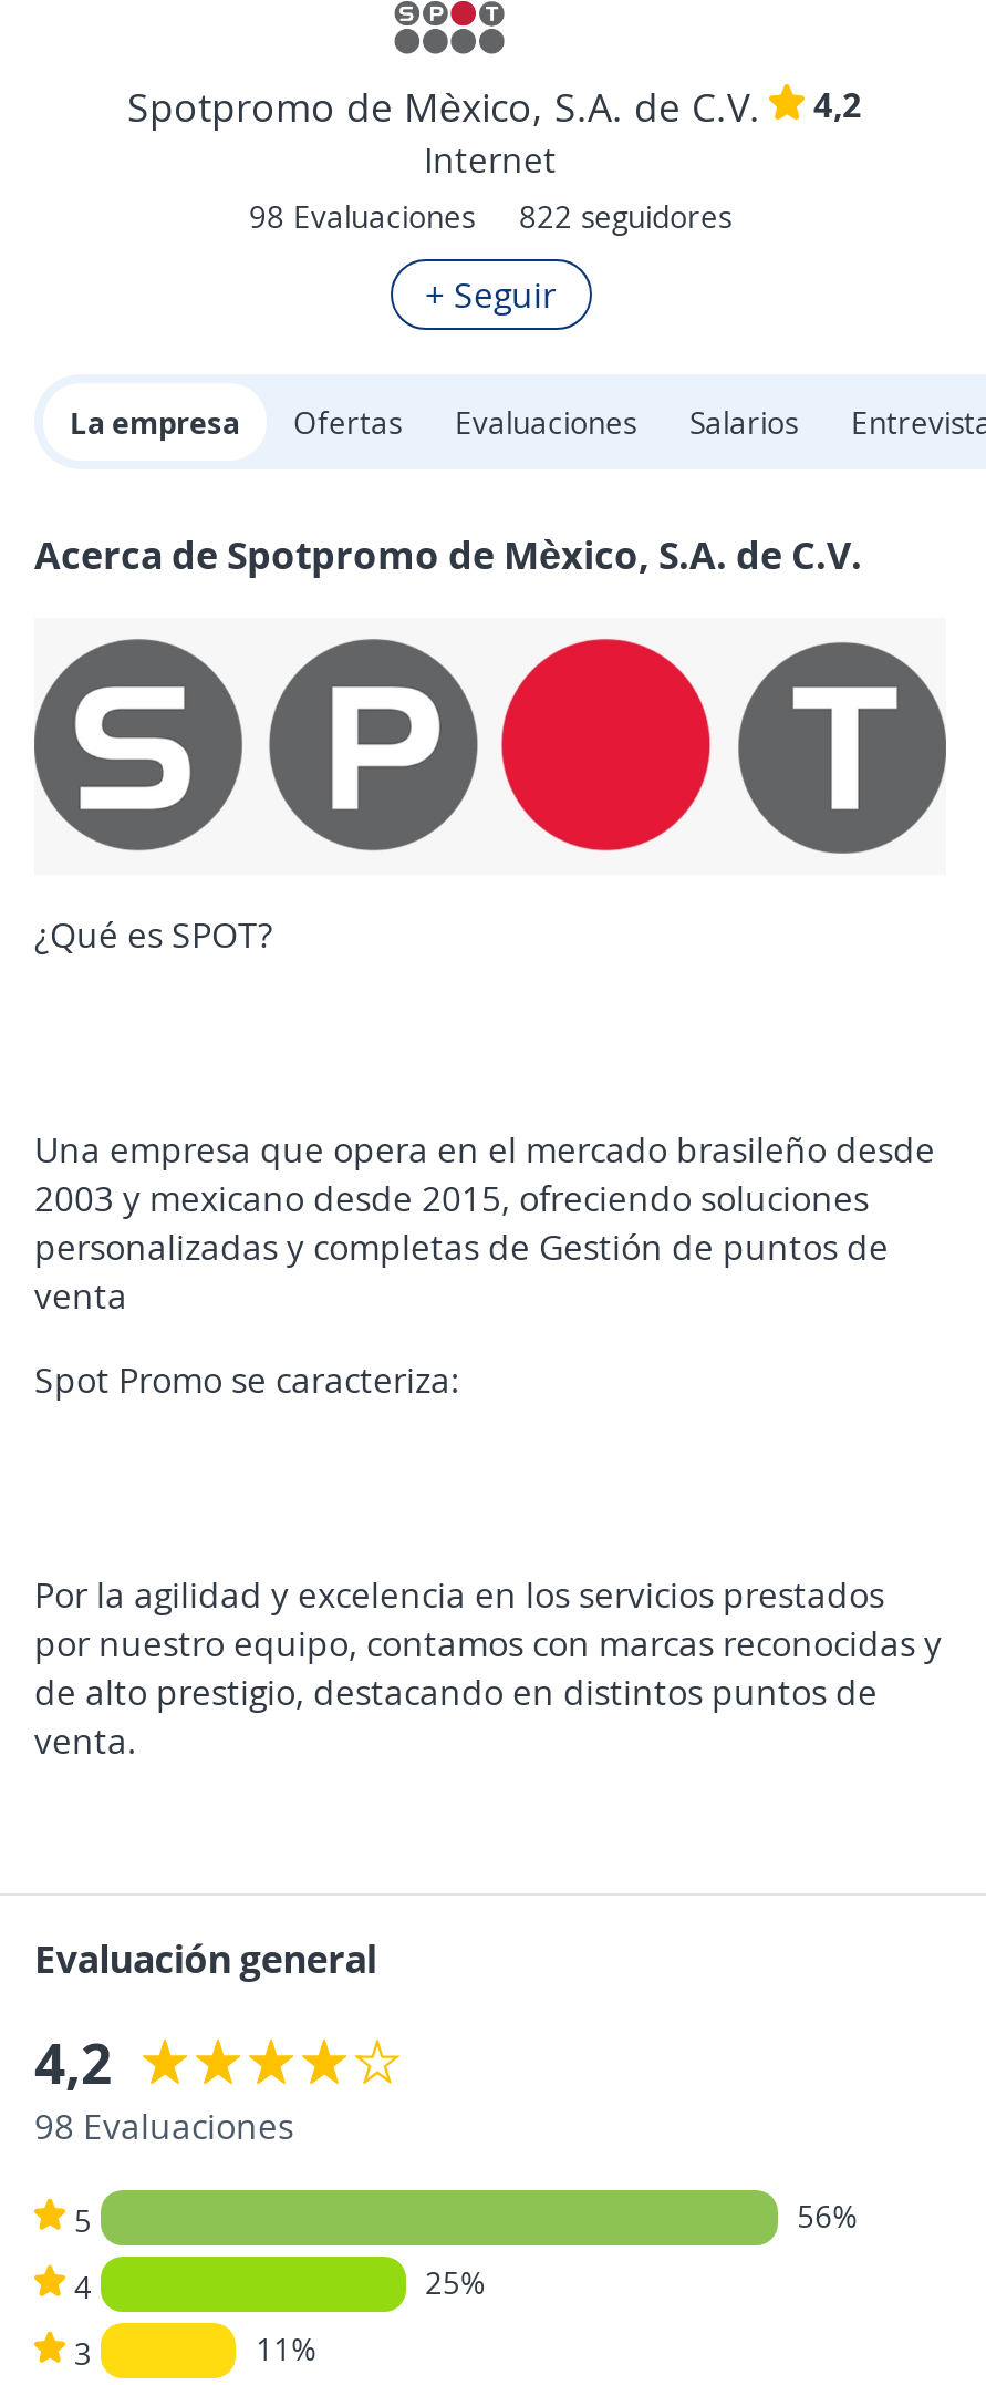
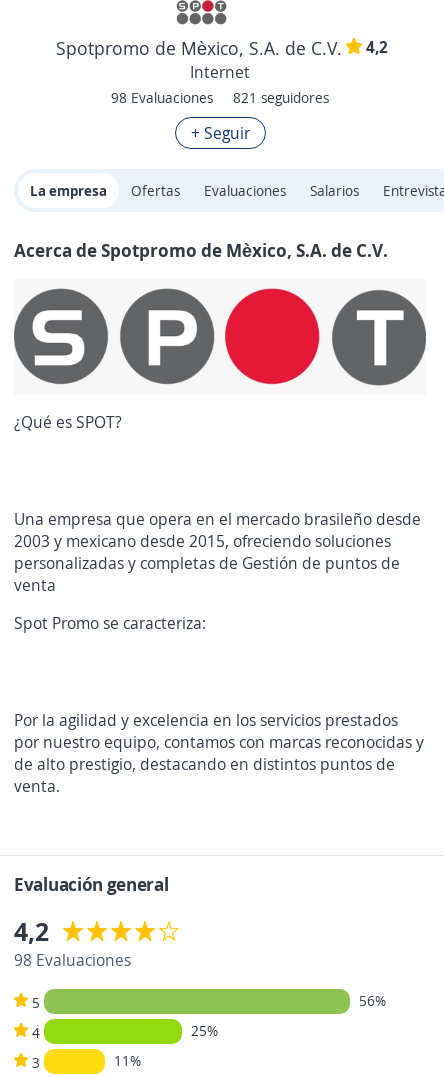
[249,195,731,237] 98 Evaluaciones 822 seguidores -> [111,88,329,107] 98 Evaluaciones 821 seguidores

